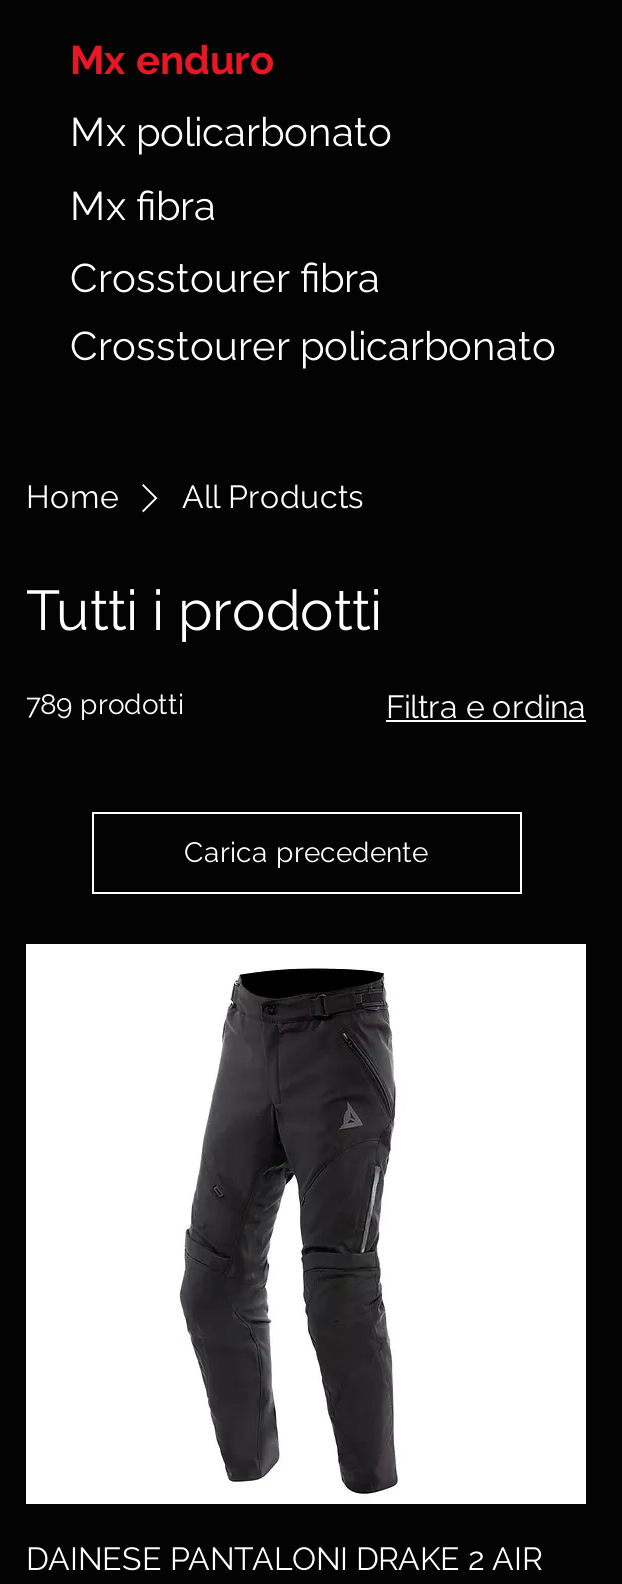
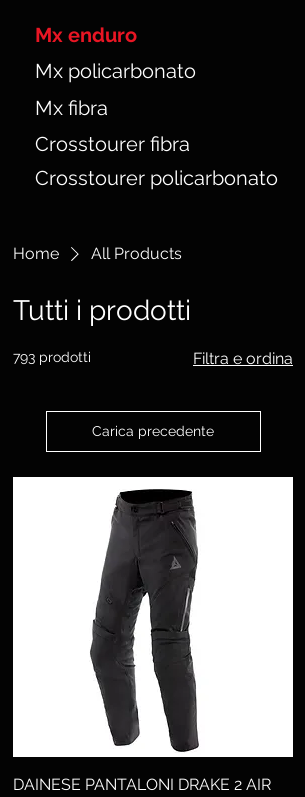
[26,688,184,720] 789 prodotti -> [13,349,91,365] 793 prodotti

